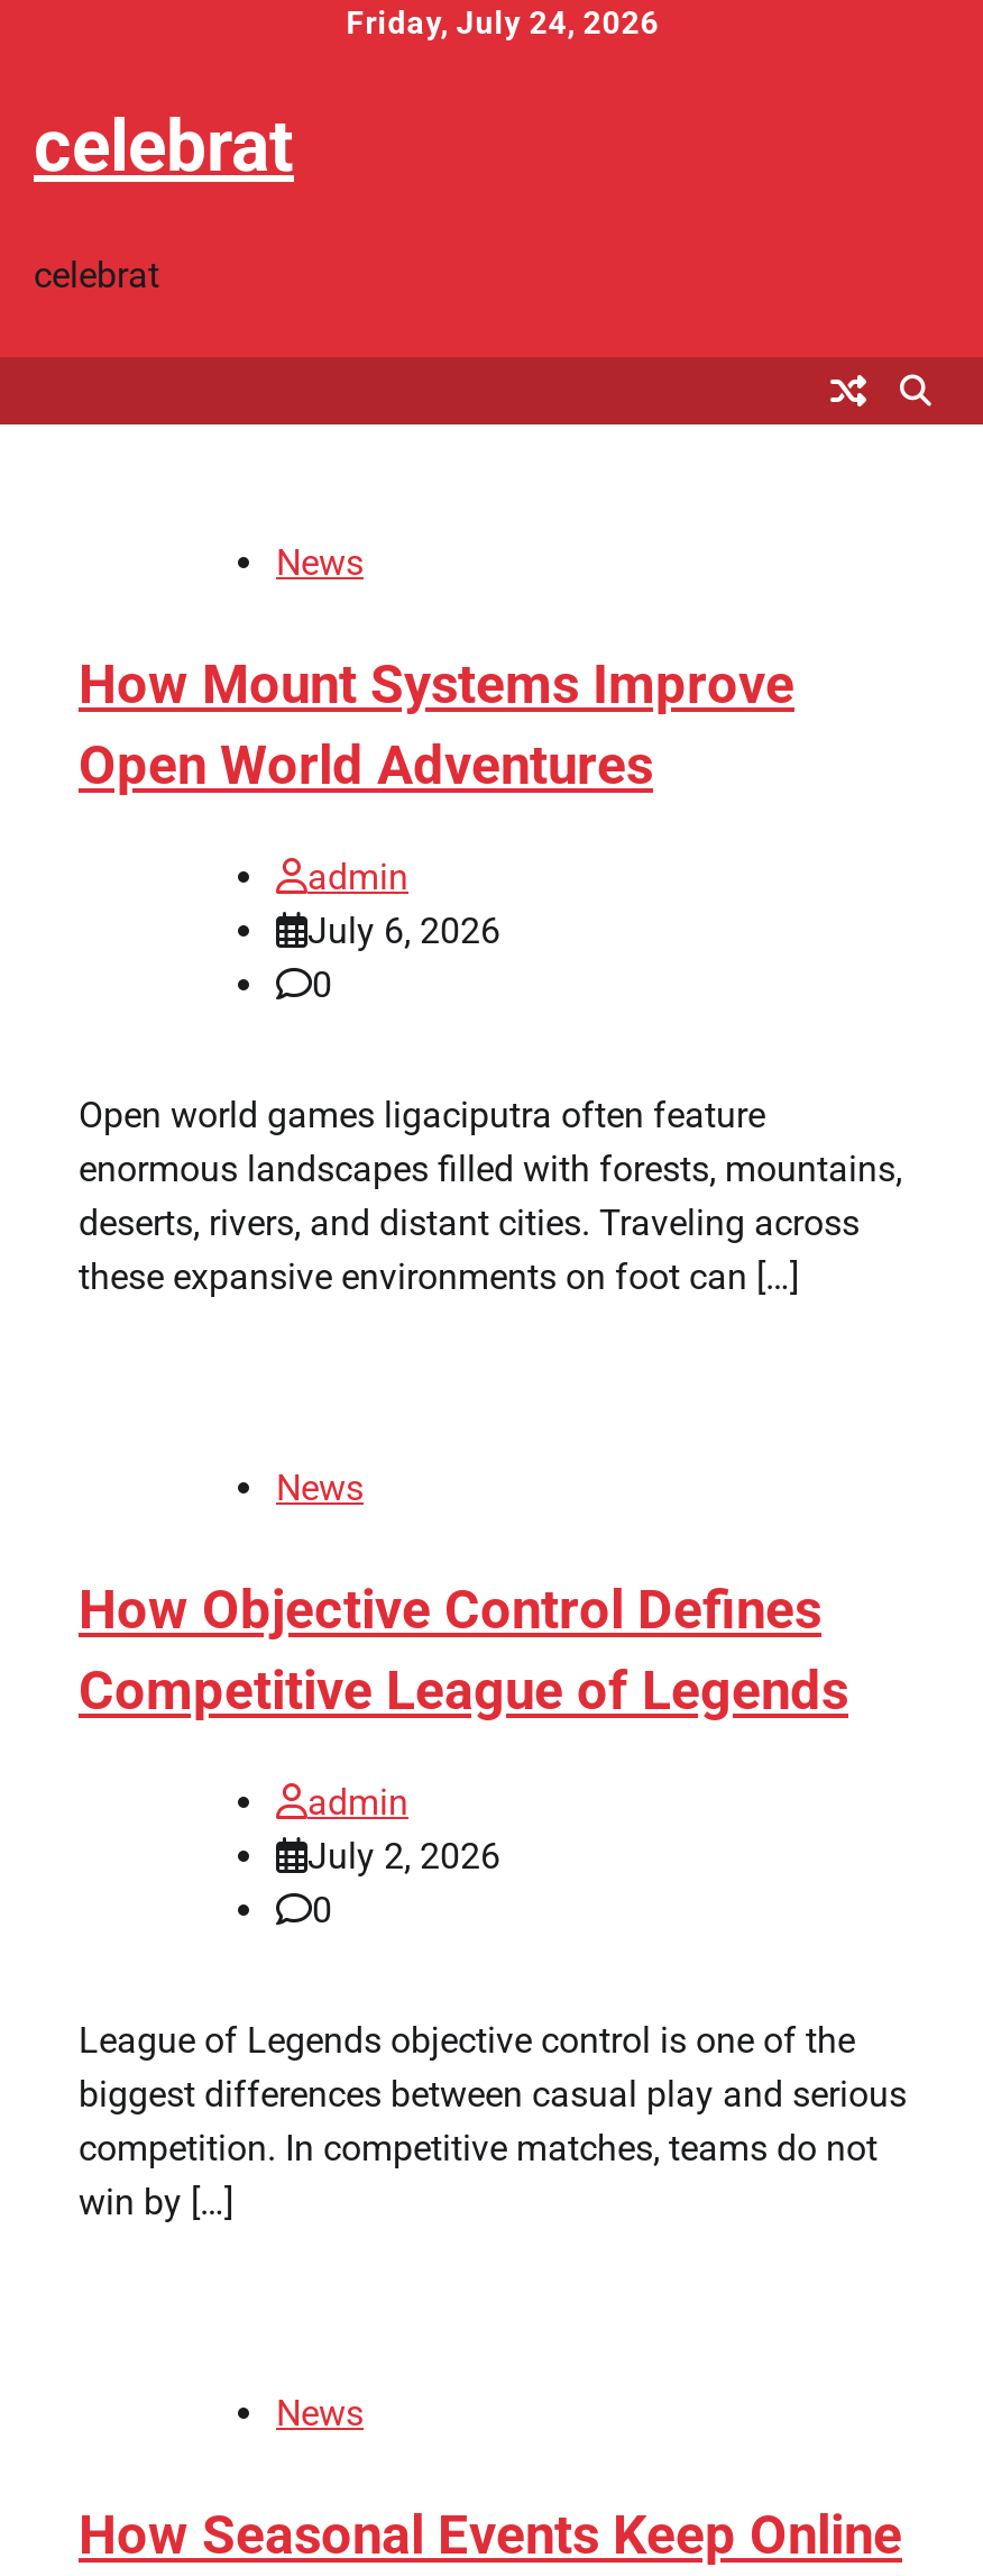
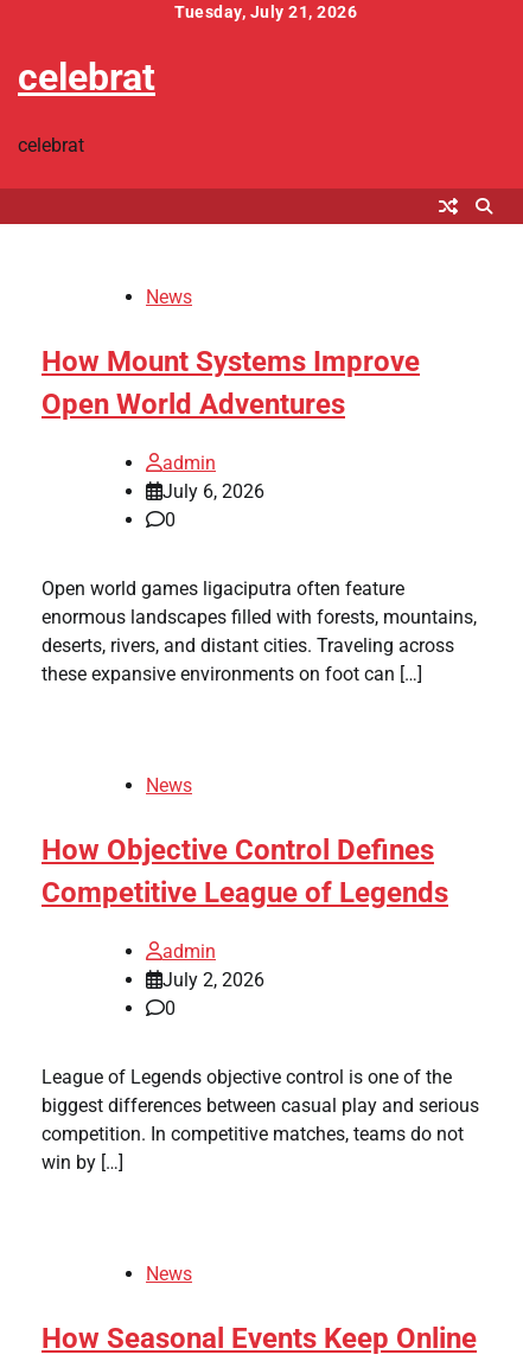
[346,4,659,40] Friday, July 24, 2026 -> [174,2,357,21] Tuesday, July 21, 2026

